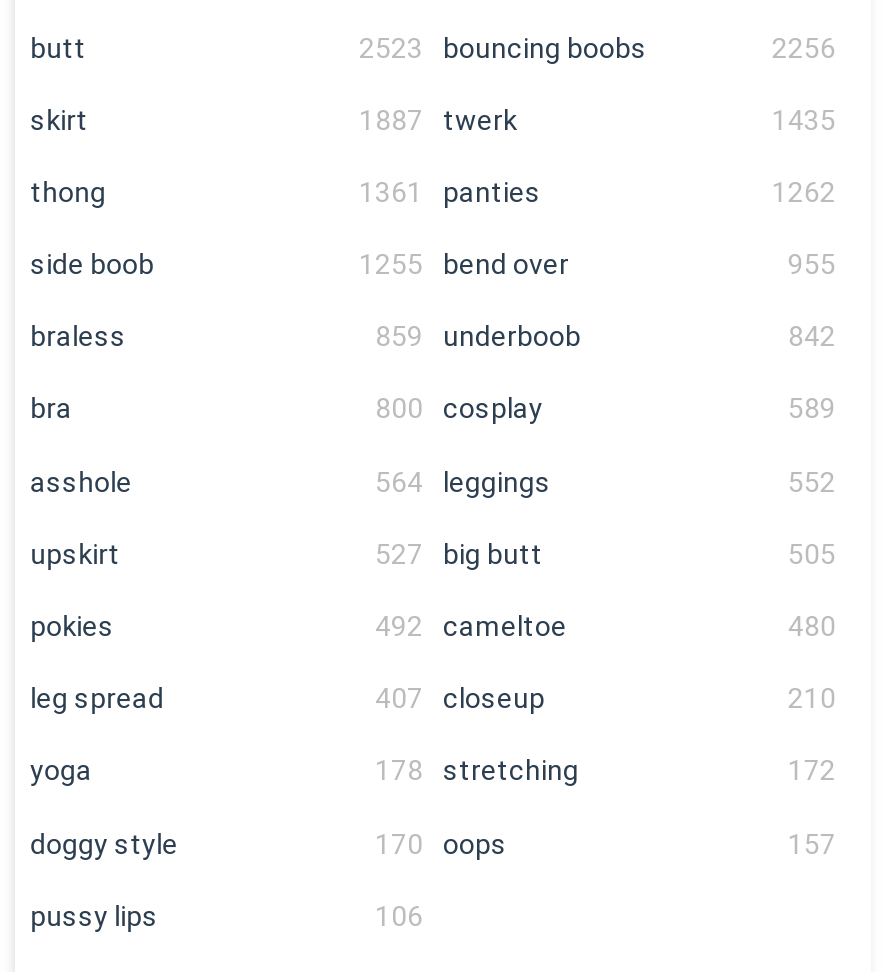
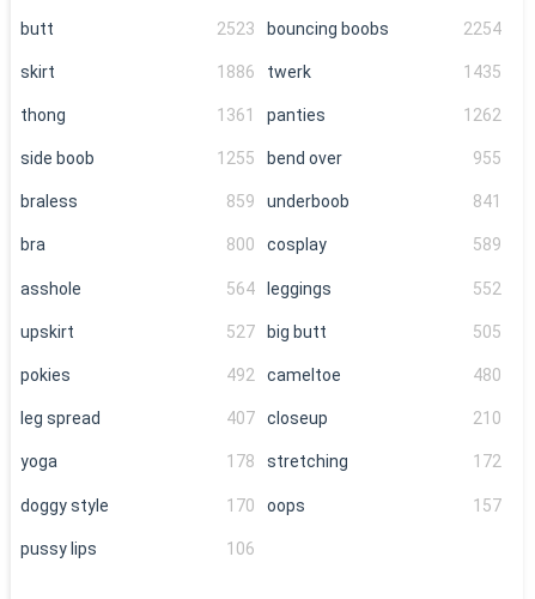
[772,31,836,63] 2256 -> [464,19,502,38] 2254
[359,103,517,135] 1887 twerk -> [217,62,311,81] 1886 twerk
[788,321,836,353] 842 -> [473,192,502,211] 841

